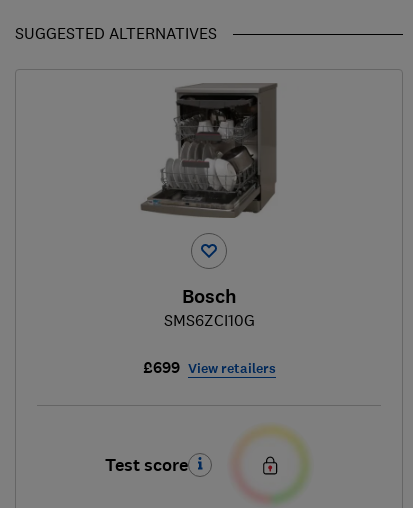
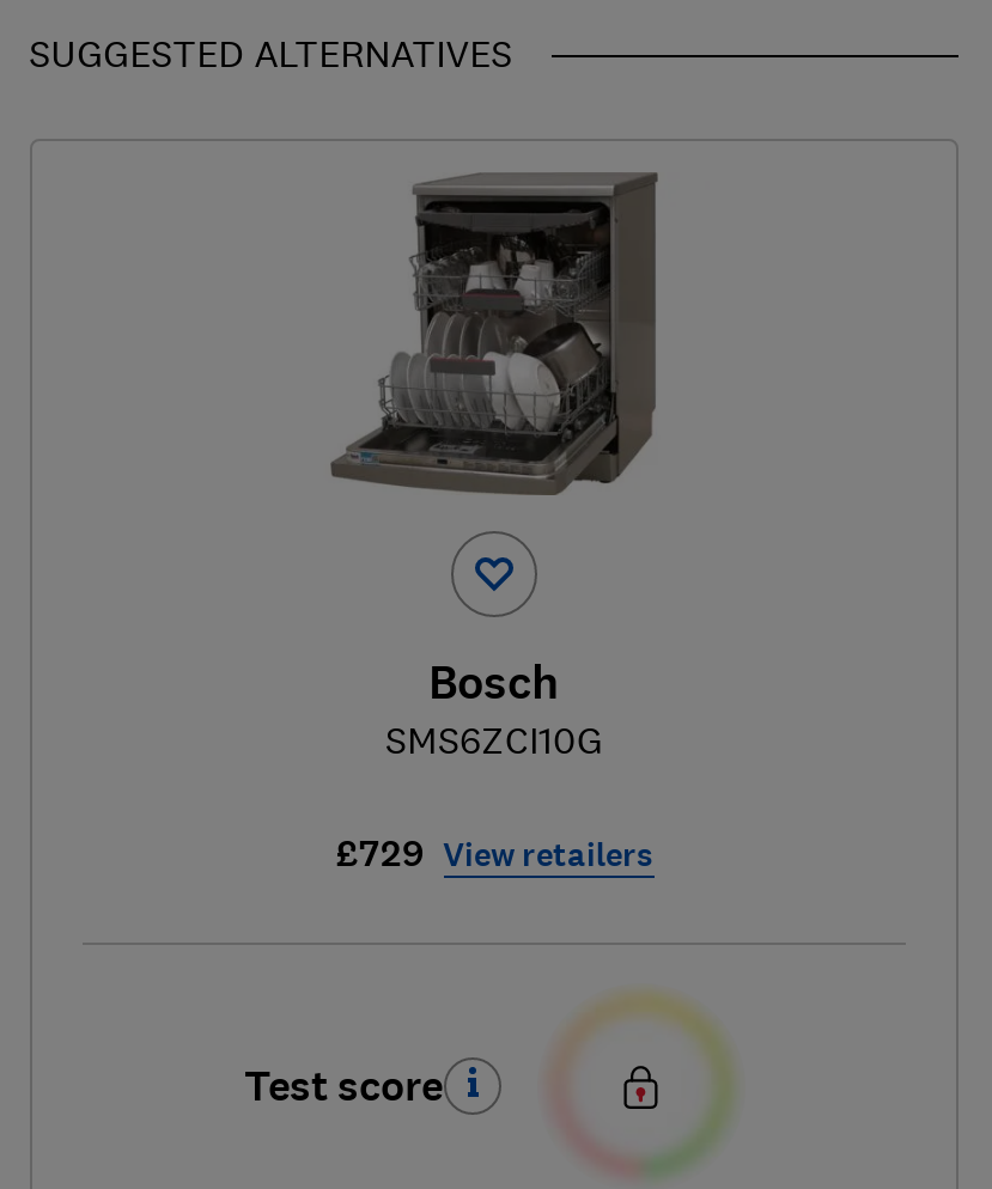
[142,357,275,378] £699 View retailers -> [335,827,653,877] £729 View retailers

